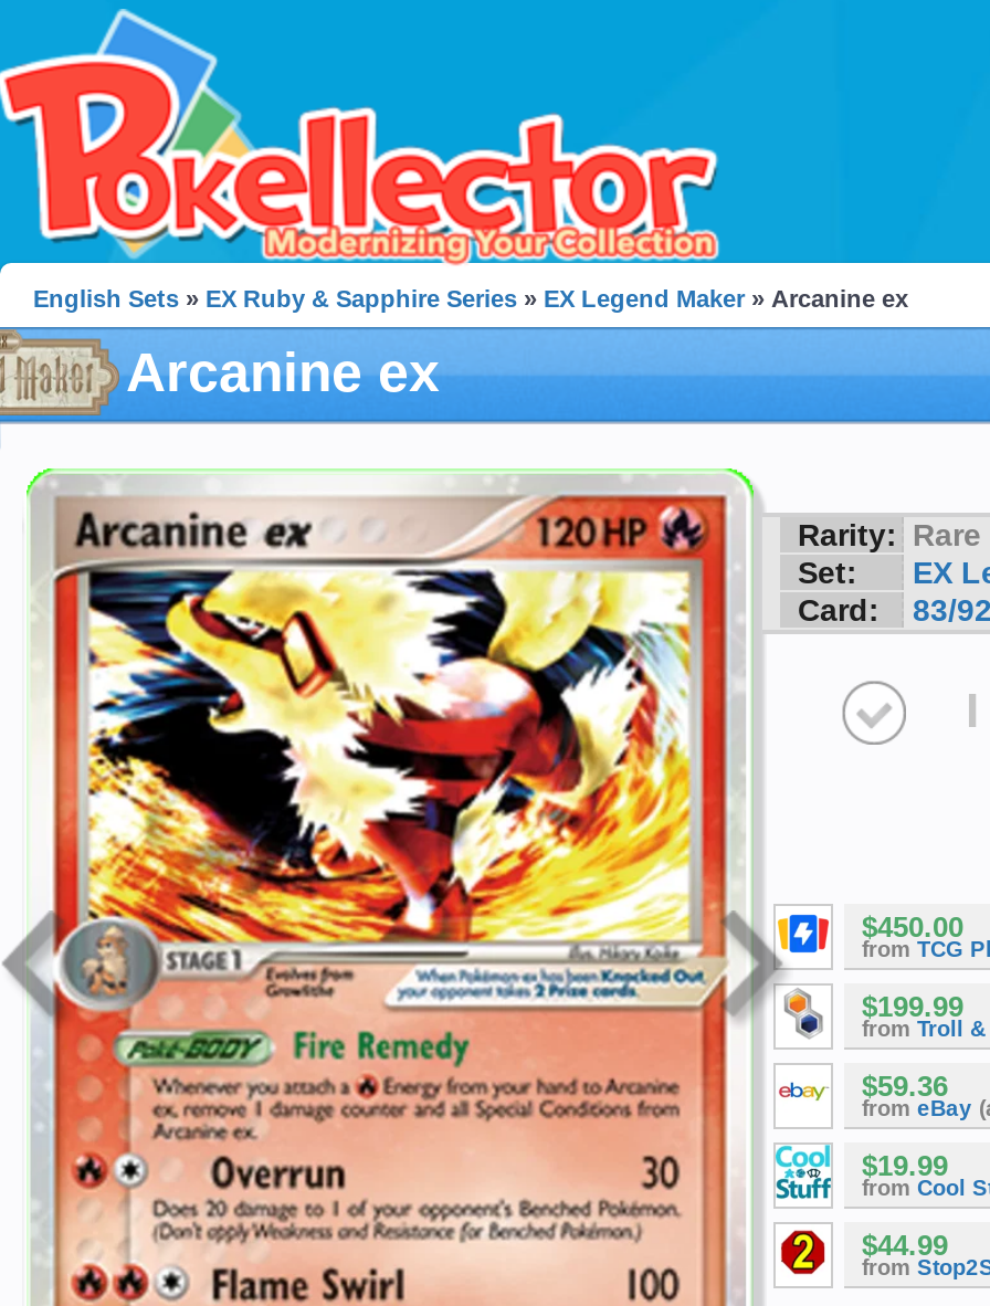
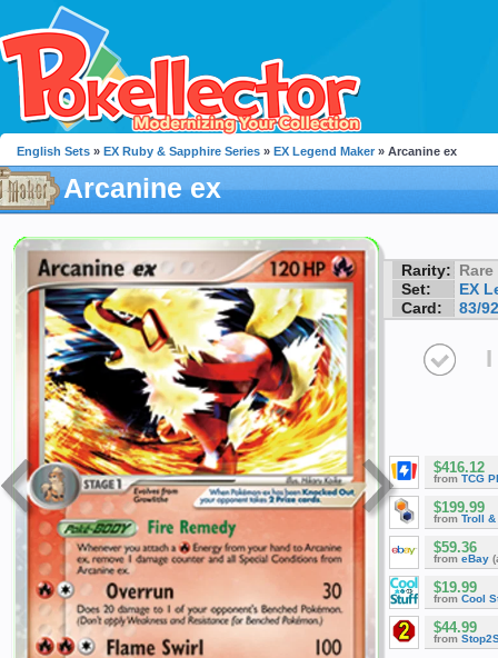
[862,911,963,944] $450.00 -> [434,459,485,476] $416.12

